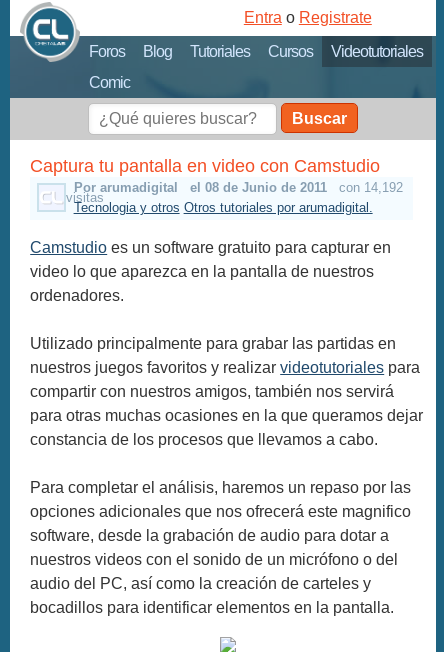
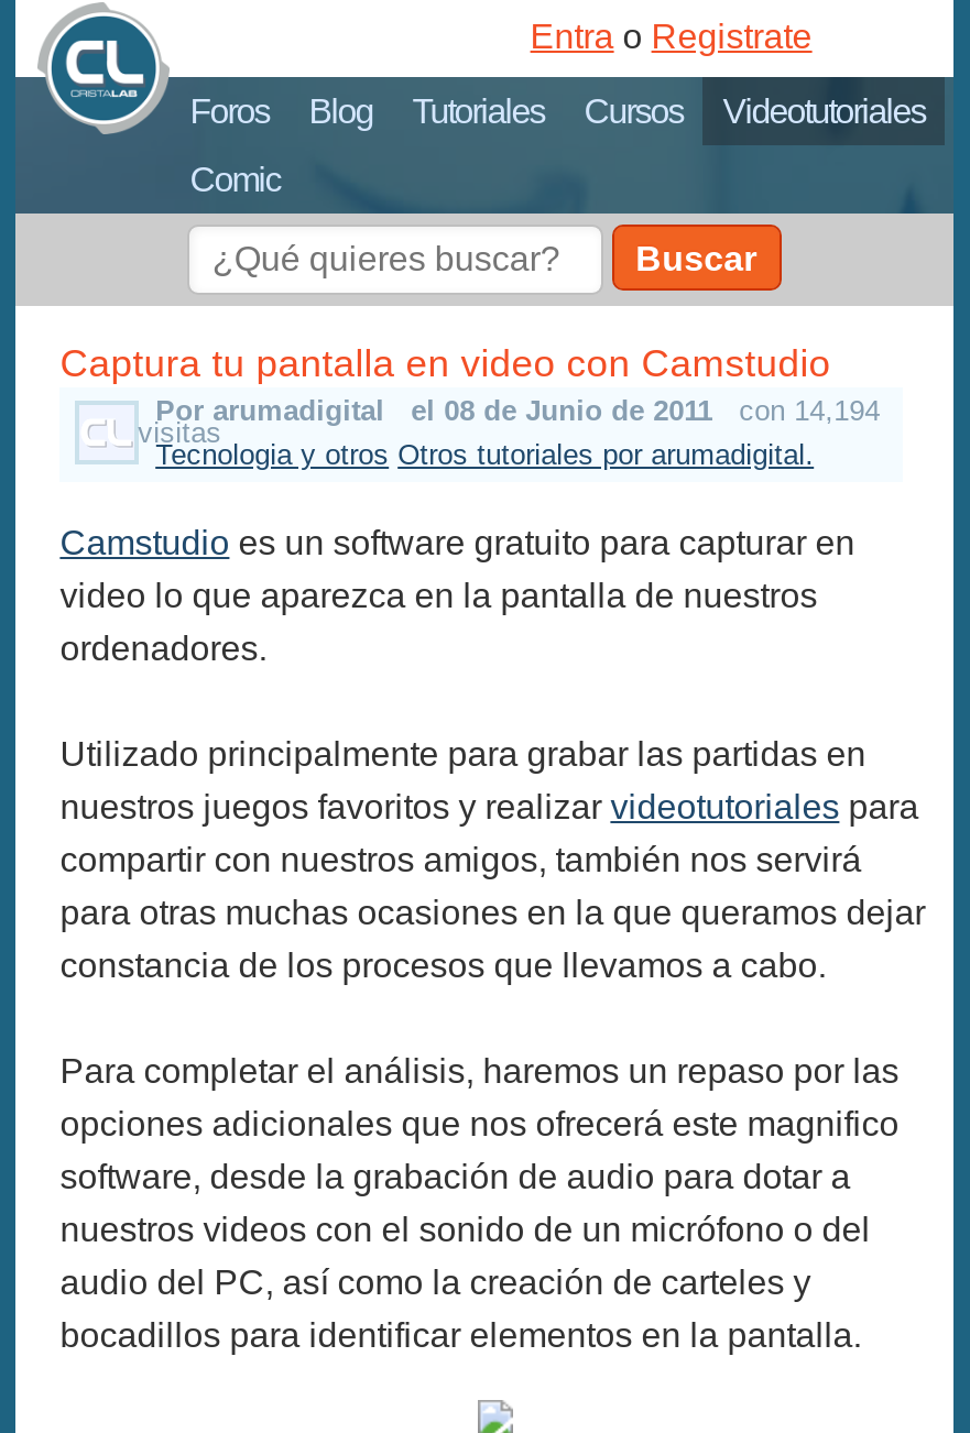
[74,180,403,195] Por arumadigital el 08 de Junio de 2011 con 14,192 -> [155,395,880,428] Por arumadigital el 08 de Junio de 2011 con 14,194

